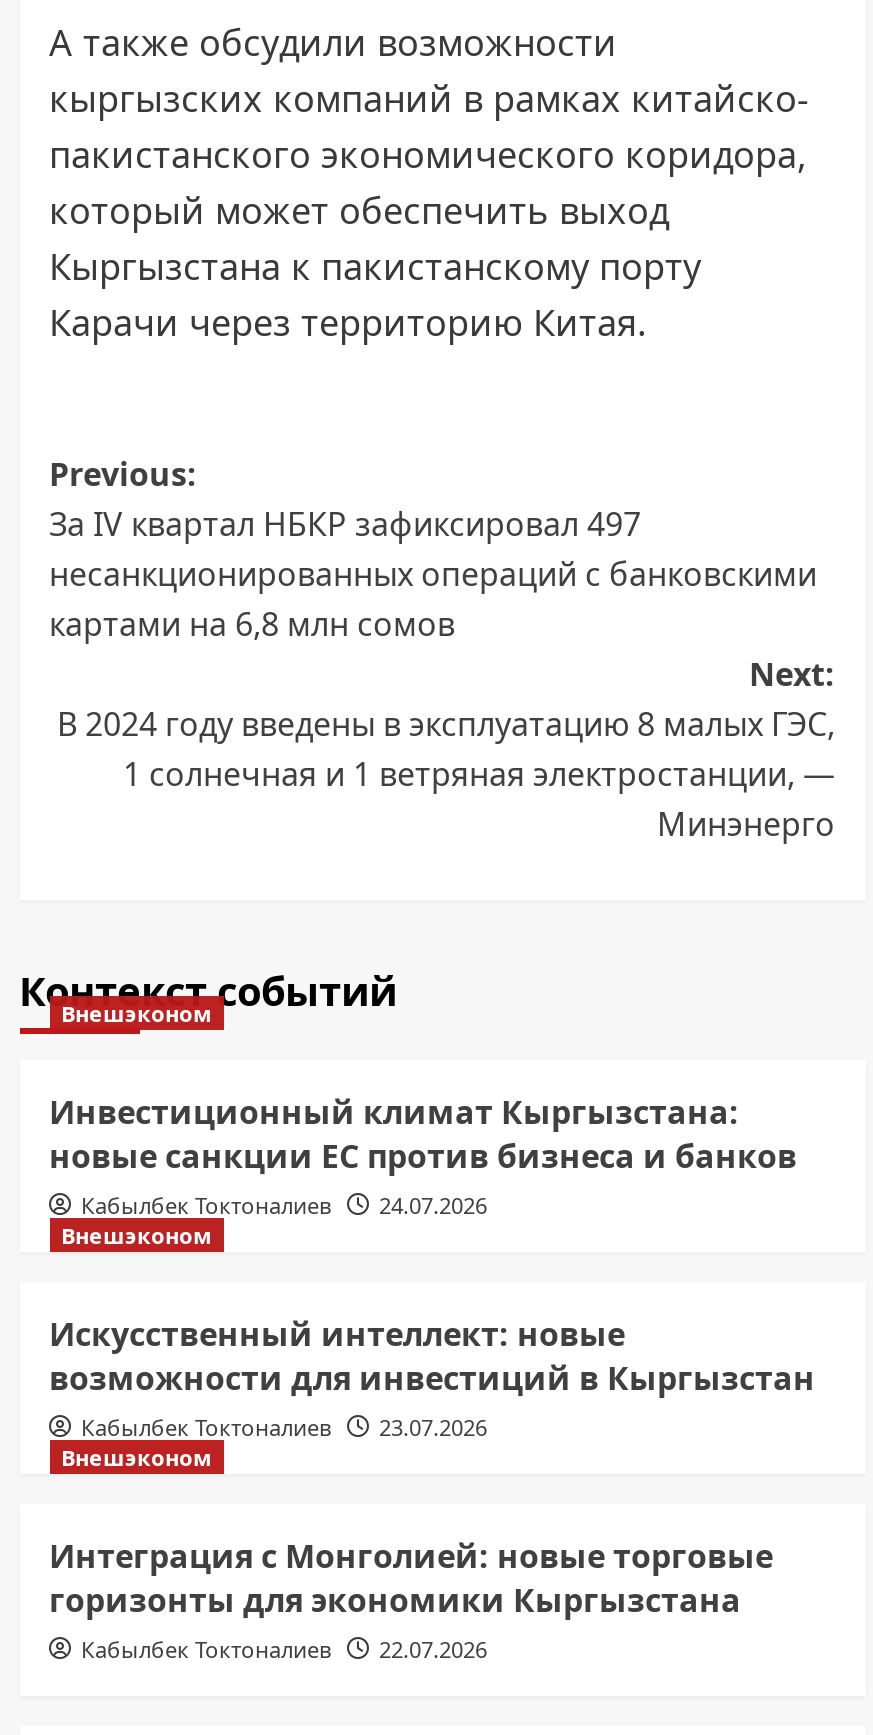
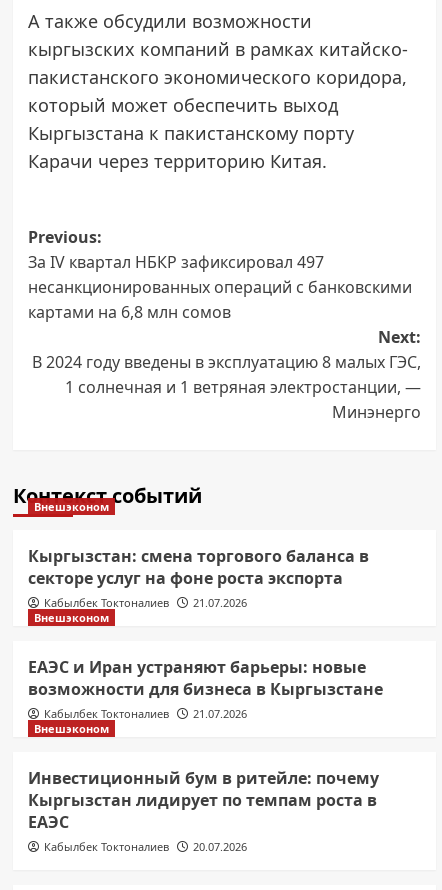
[49,1090,797,1178] Инвестиционный климат Кыргызстана: | новые санкции ЕС против бизнеса и банков -> [27,545,368,589] Кыргызстан: смена торгового баланса в | секторе услуг на фоне роста экспорта
[81,1190,487,1220] Кабылбек Токтоналиев 24.07.2026 -> [43,595,246,610] Кабылбек Токтоналиев 21.07.2026
[49,1312,815,1400] Искусственный интеллект: новые | возможности для инвестиций в Кыргызстан -> [27,656,382,700] ЕАЭС и Иран устраняют барьеры: новые | возможности для бизнеса в Кыргызстане
[81,1412,487,1442] Кабылбек Токтоналиев 23.07.2026 -> [43,706,246,721] Кабылбек Токтоналиев 21.07.2026
[49,1534,773,1622] Интеграция с Монголией: новые торговые | горизонты для экономики Кыргызстана -> [27,767,378,833] Инвестиционный бум в ритейле: почему | Кыргызстан лидирует по темпам роста в | ЕАЭС
[81,1634,487,1664] Кабылбек Токтоналиев 22.07.2026 -> [43,839,246,854] Кабылбек Токтоналиев 20.07.2026

